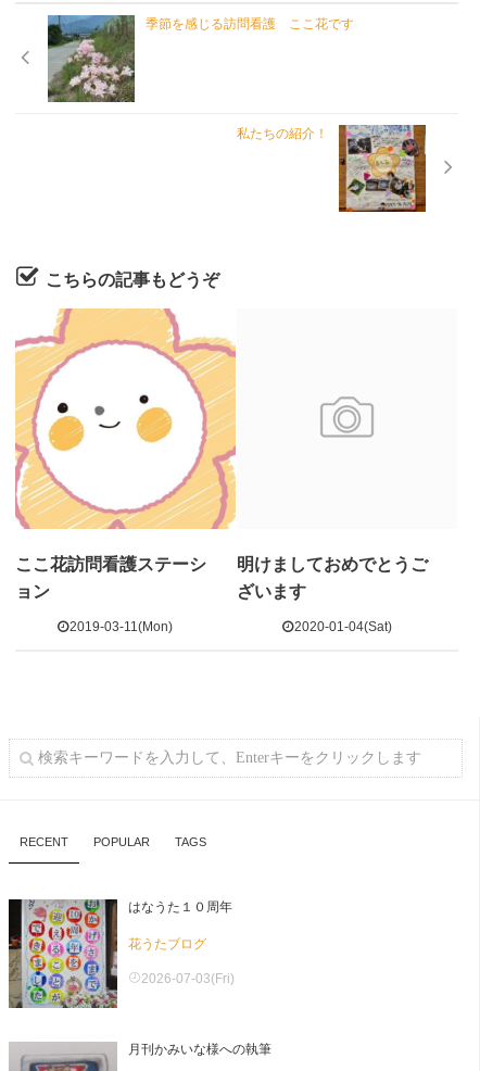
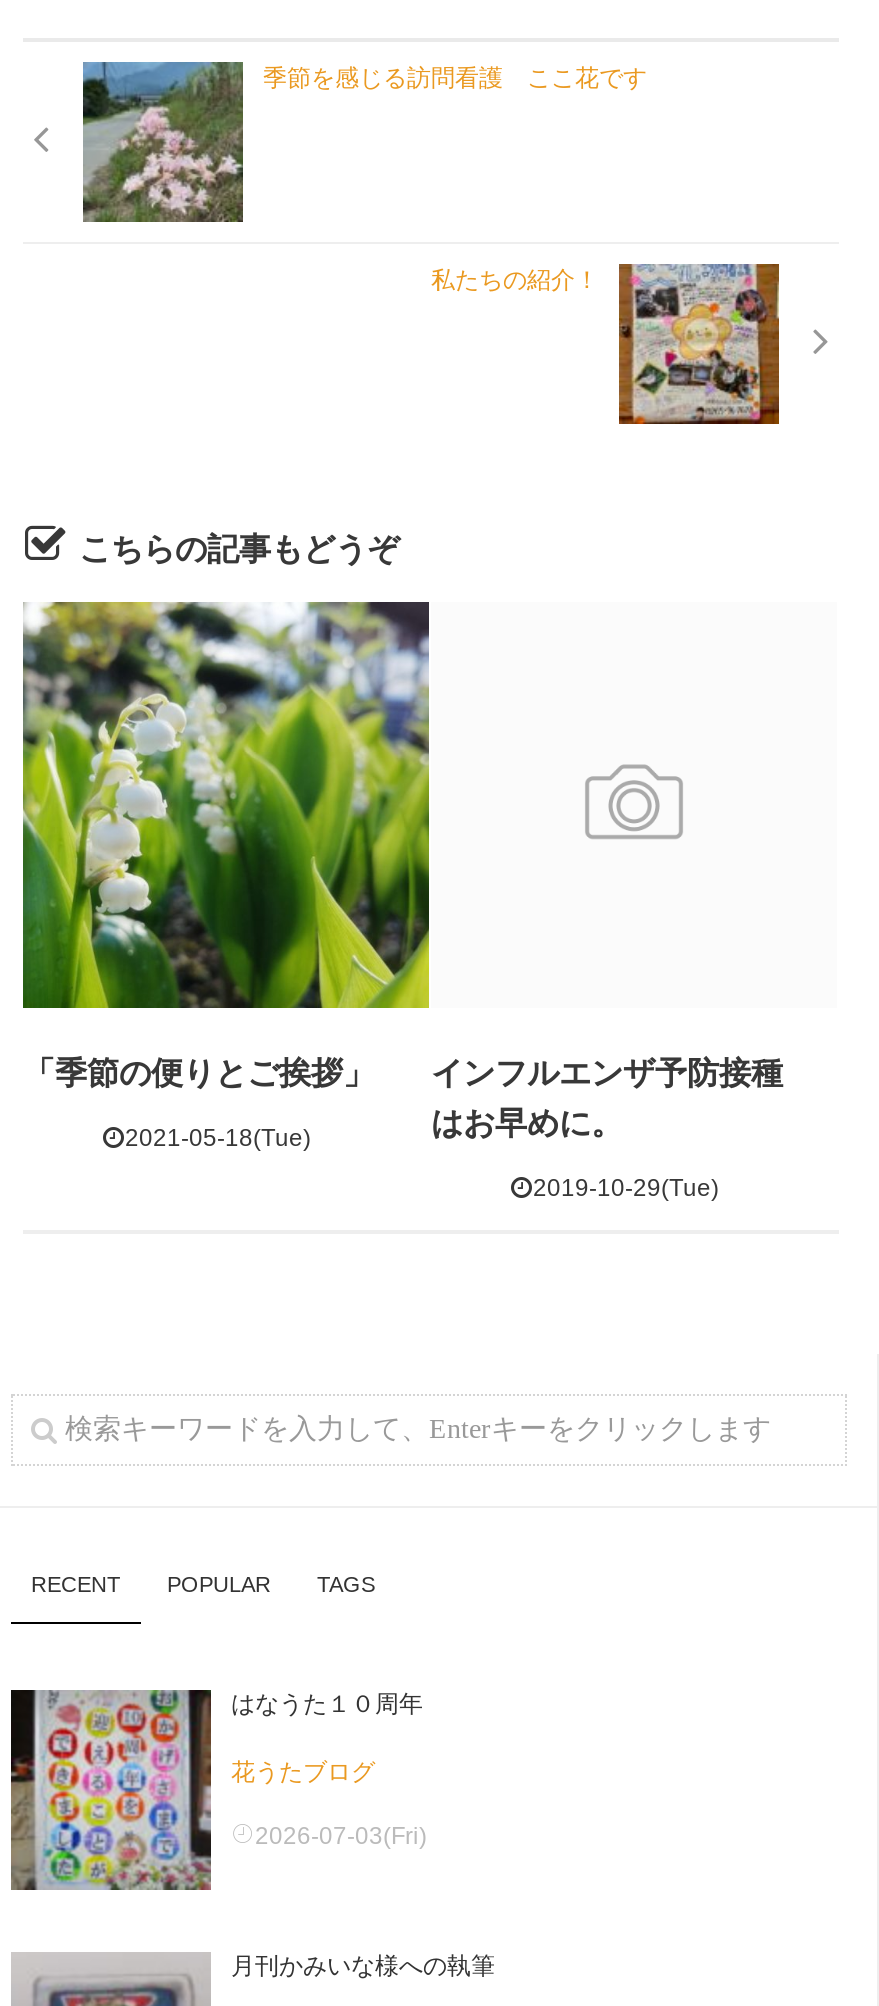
[14,307,237,634] [image] | ここ花訪問看護ステーシ | ョン | 2019-03-11(Mon) -> [21,600,431,1152] [image] | 「季節の便りとご挨拶」 | 2021-05-18(Tue)
[237,555,428,634] 明けましておめでとうご | ざいます | 2020-01-04(Sat) -> [431,1056,783,1202] インフルエンザ予防接種 | はお早めに。 | 2019-10-29(Tue)

